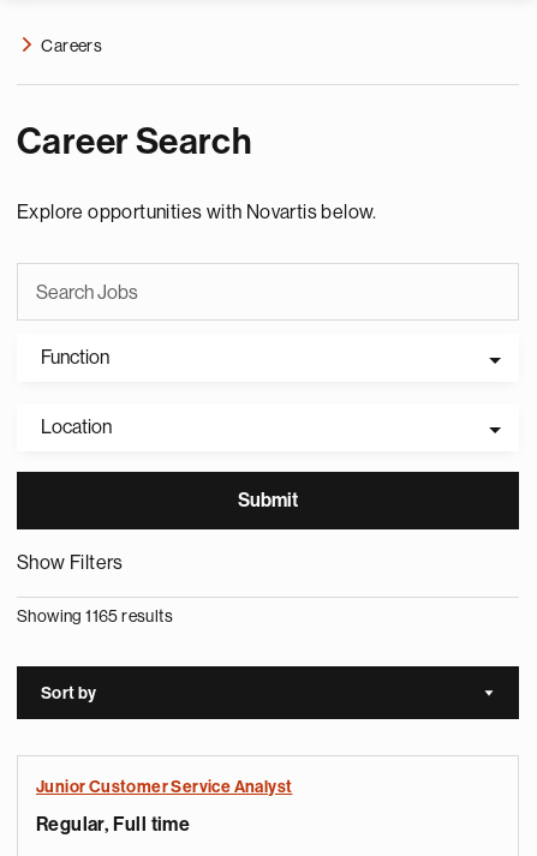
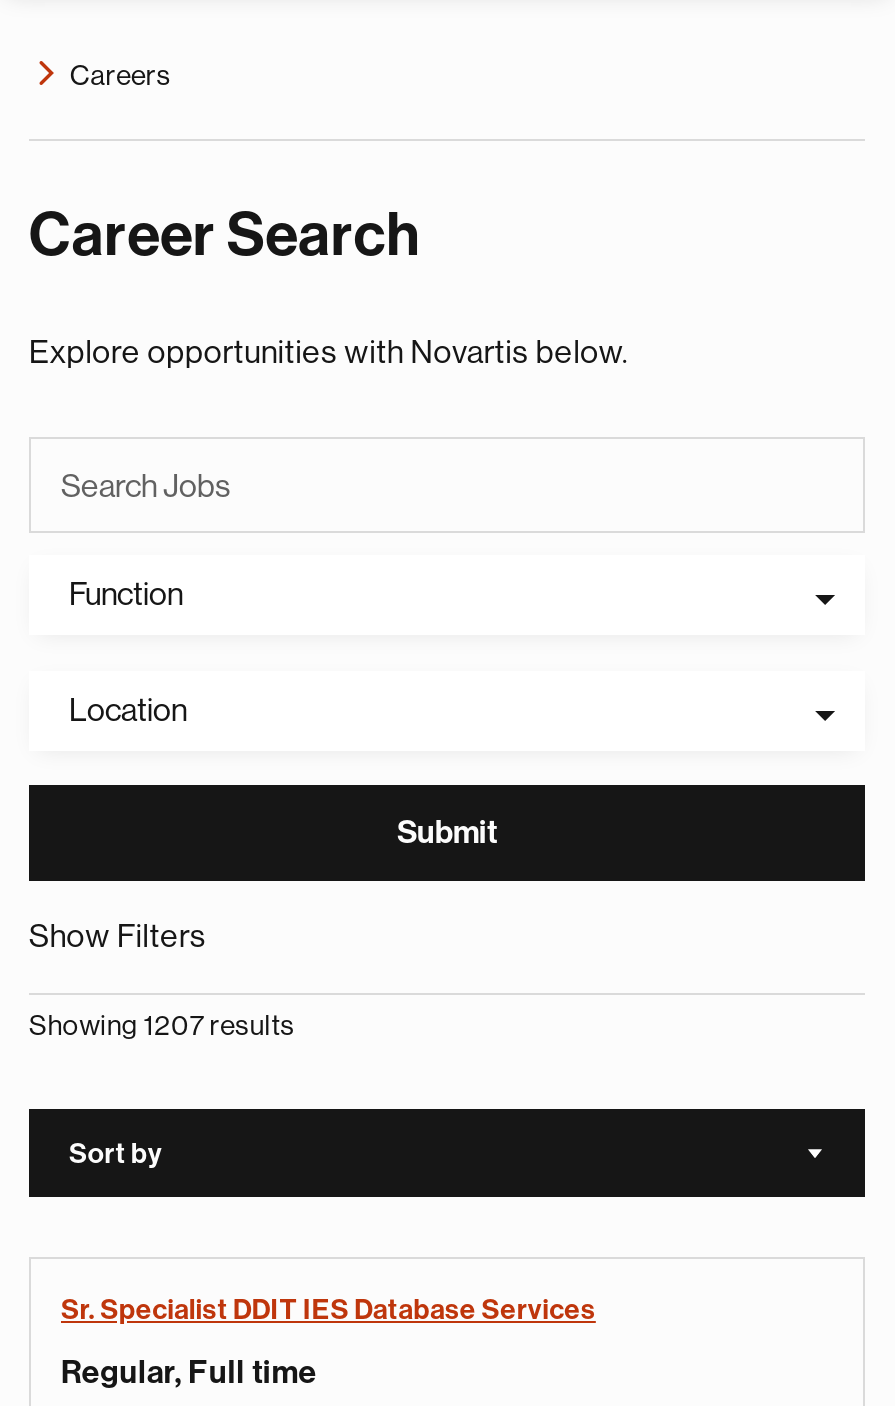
[17,607,173,624] Showing 1165 results -> [29,1011,295,1039] Showing 1207 results
[36,778,292,795] Junior Customer Service Analyst -> [61,1295,596,1323] Sr. Specialist DDIT IES Database Services

